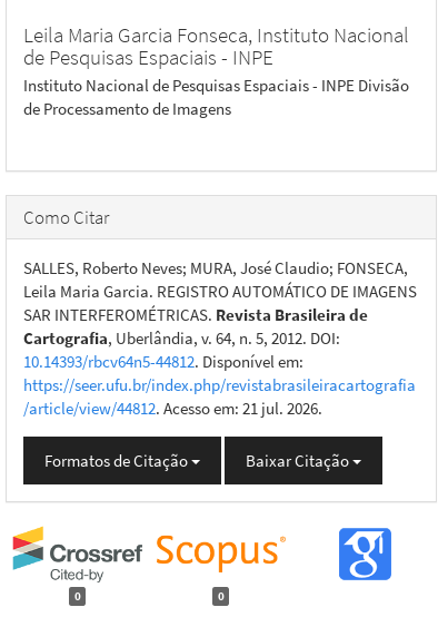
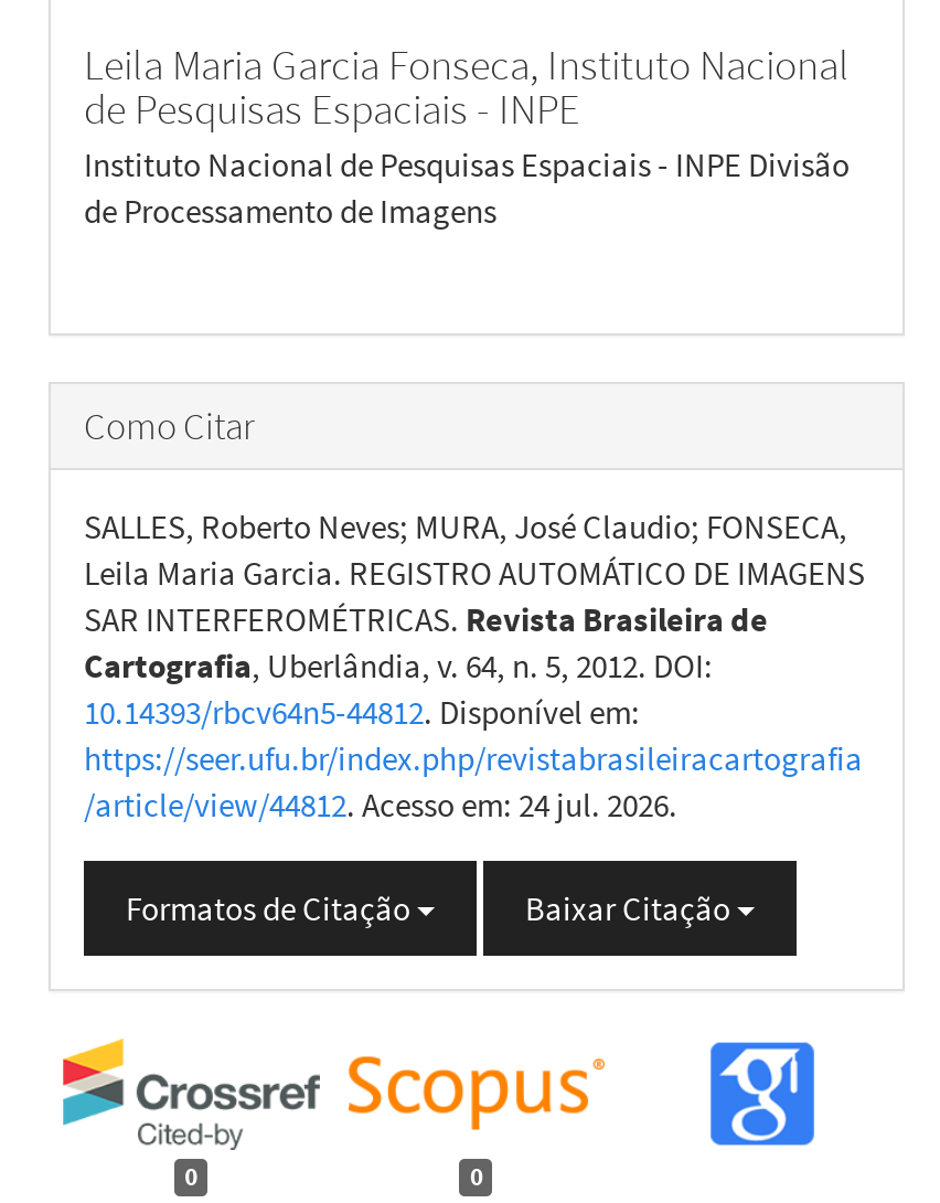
[23,397,322,418] /article/view/44812. Acesso em: 21 jul. 2026. -> [84,783,677,824] /article/view/44812. Acesso em: 24 jul. 2026.

